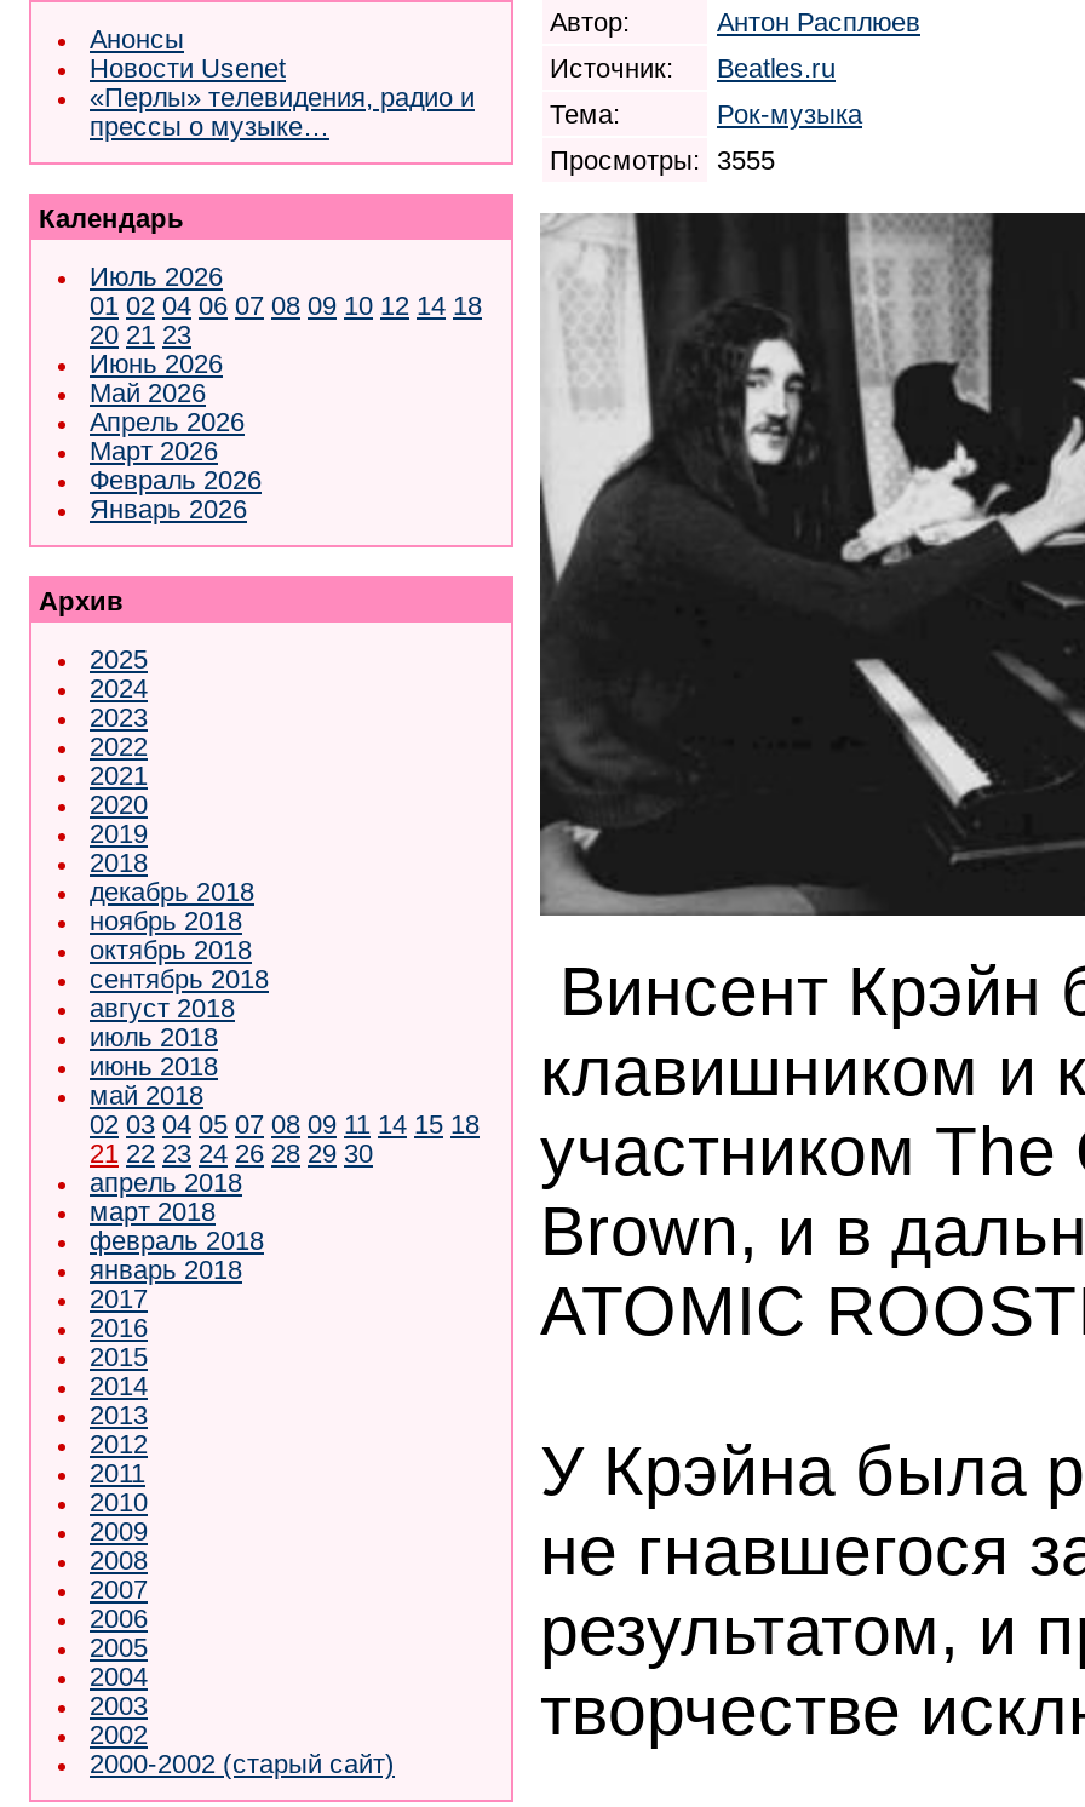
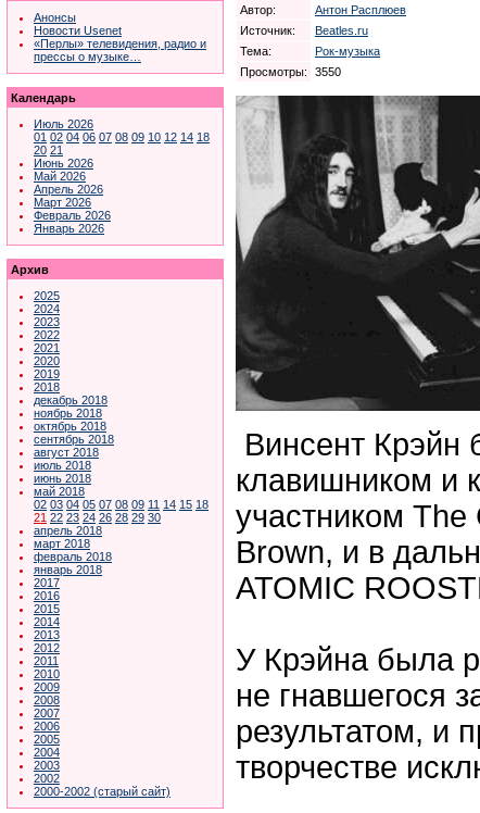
[550,145,775,174] Просмотры: 3555 -> [240,65,341,78] Просмотры: 3550
[90,320,191,349] 20 21 23 -> [34,143,63,157] 20 21

